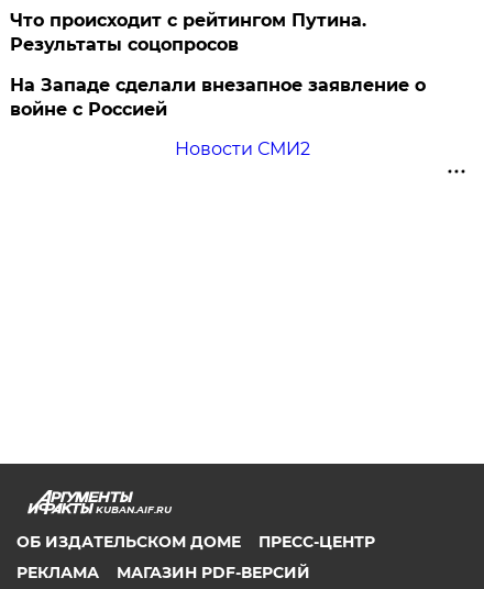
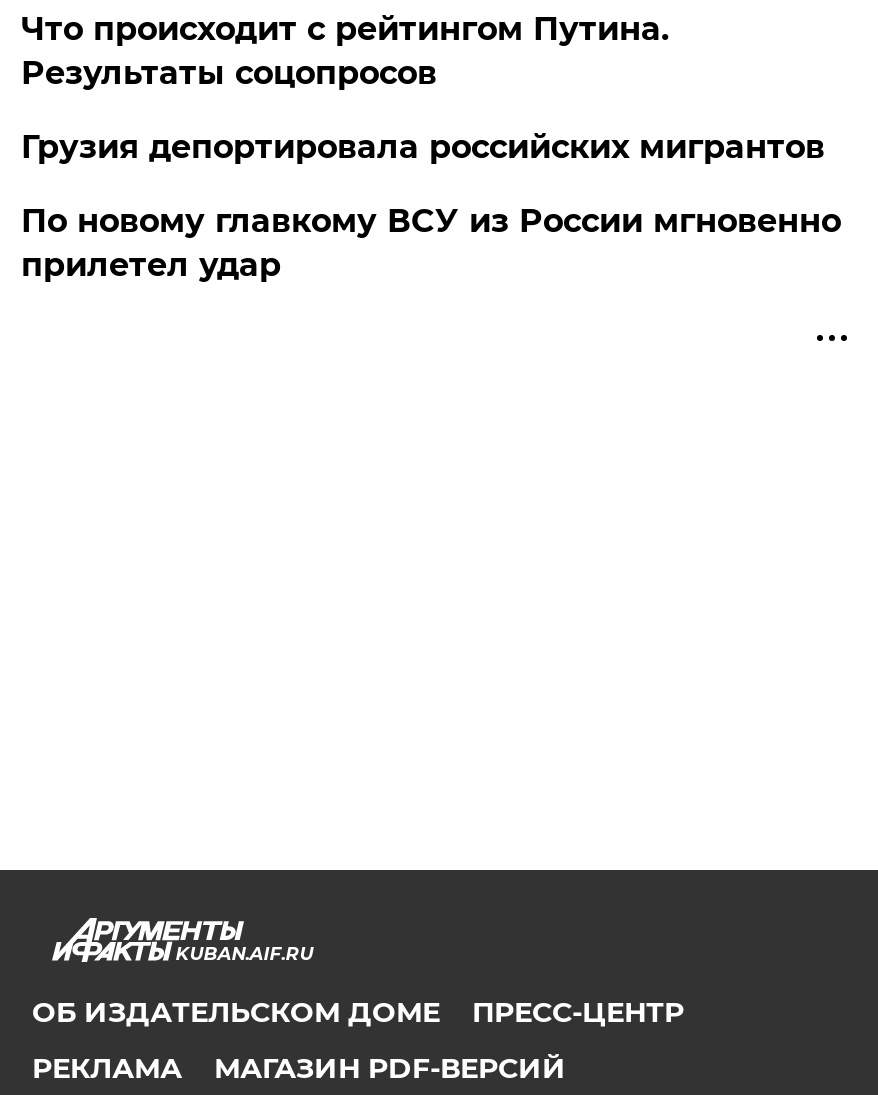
[10,75,426,120] На Западе сделали внезапное заявление о | войне с Россией -> [21,128,825,166] Грузия депортировала российских мигрантов
[175,138,310,159] Новости СМИ2 -> [21,202,841,284] По новому главкому ВСУ из России мгновенно | прилетел удар

